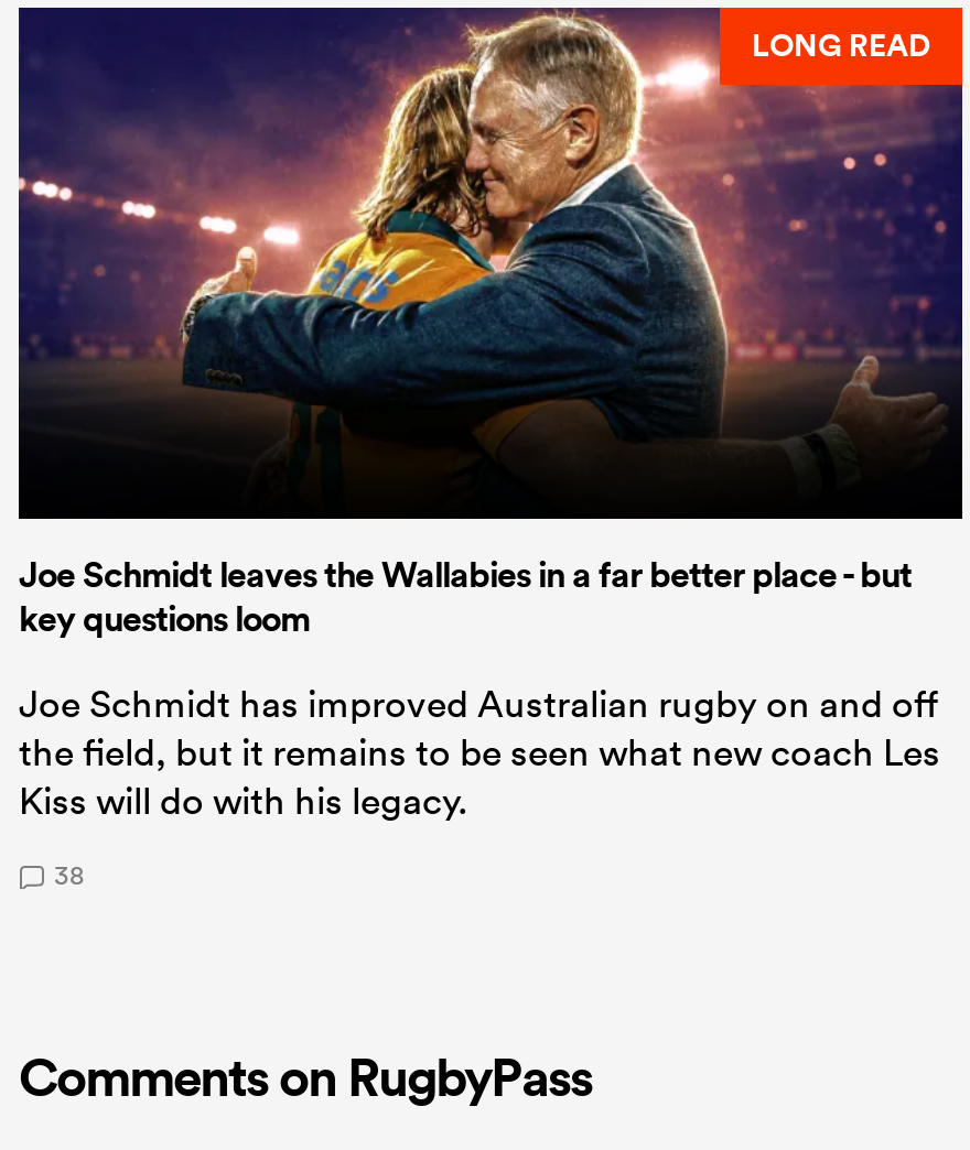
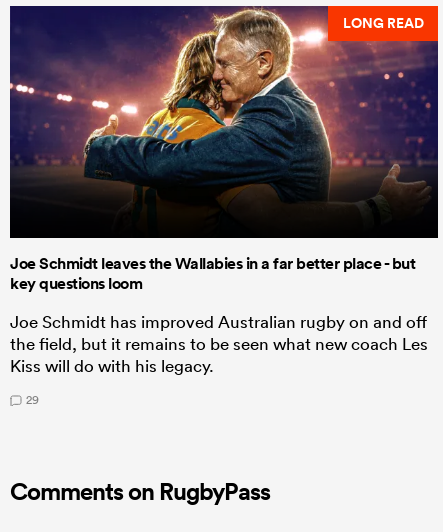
[54,856,85,893] 38 -> [26,391,39,408] 29

